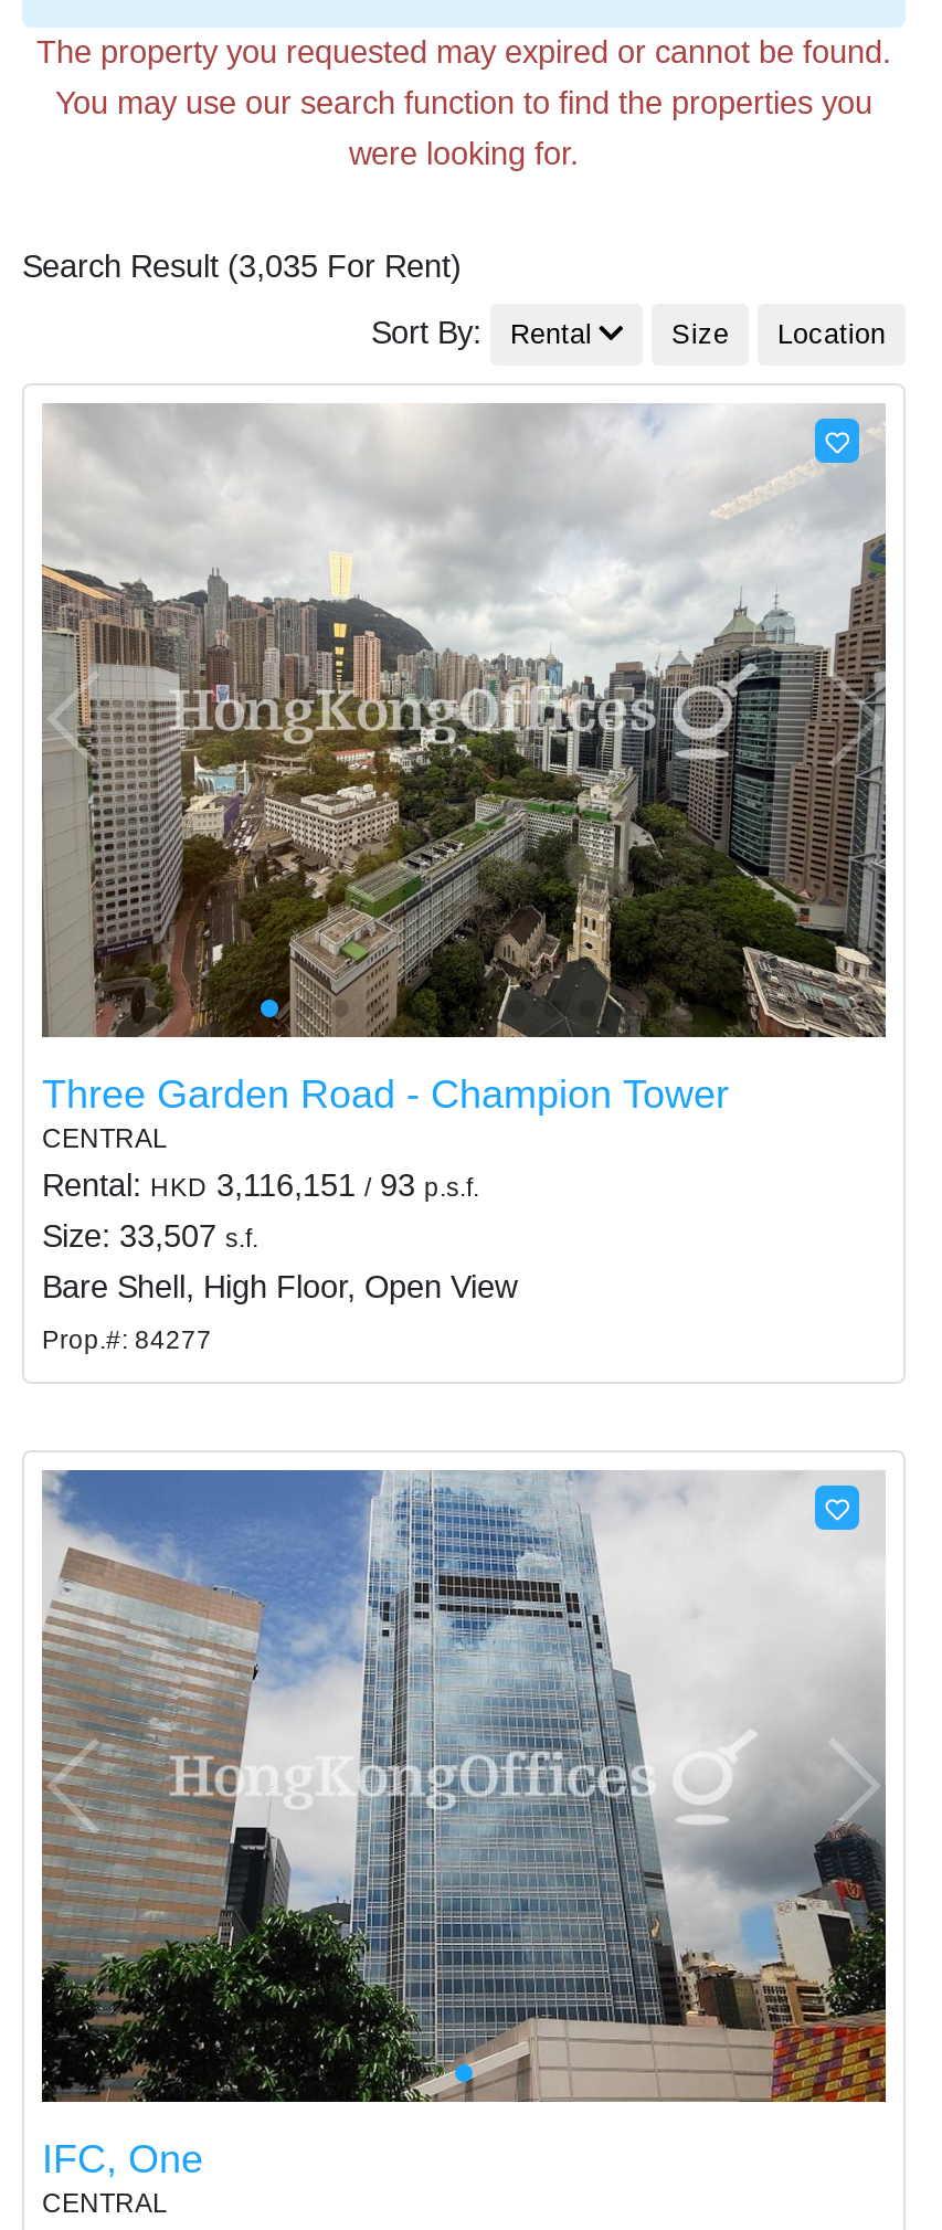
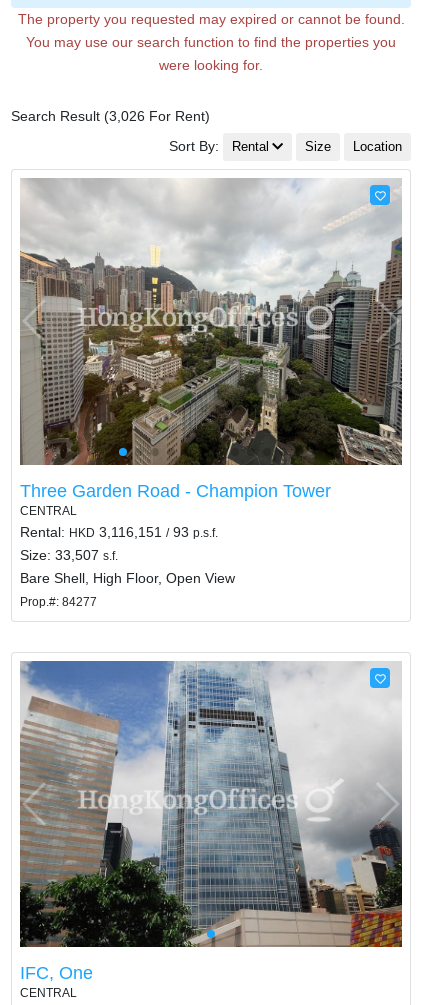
[22,249,462,284] Search Result (3,035 For Rent) -> [11,108,210,124] Search Result (3,026 For Rent)

